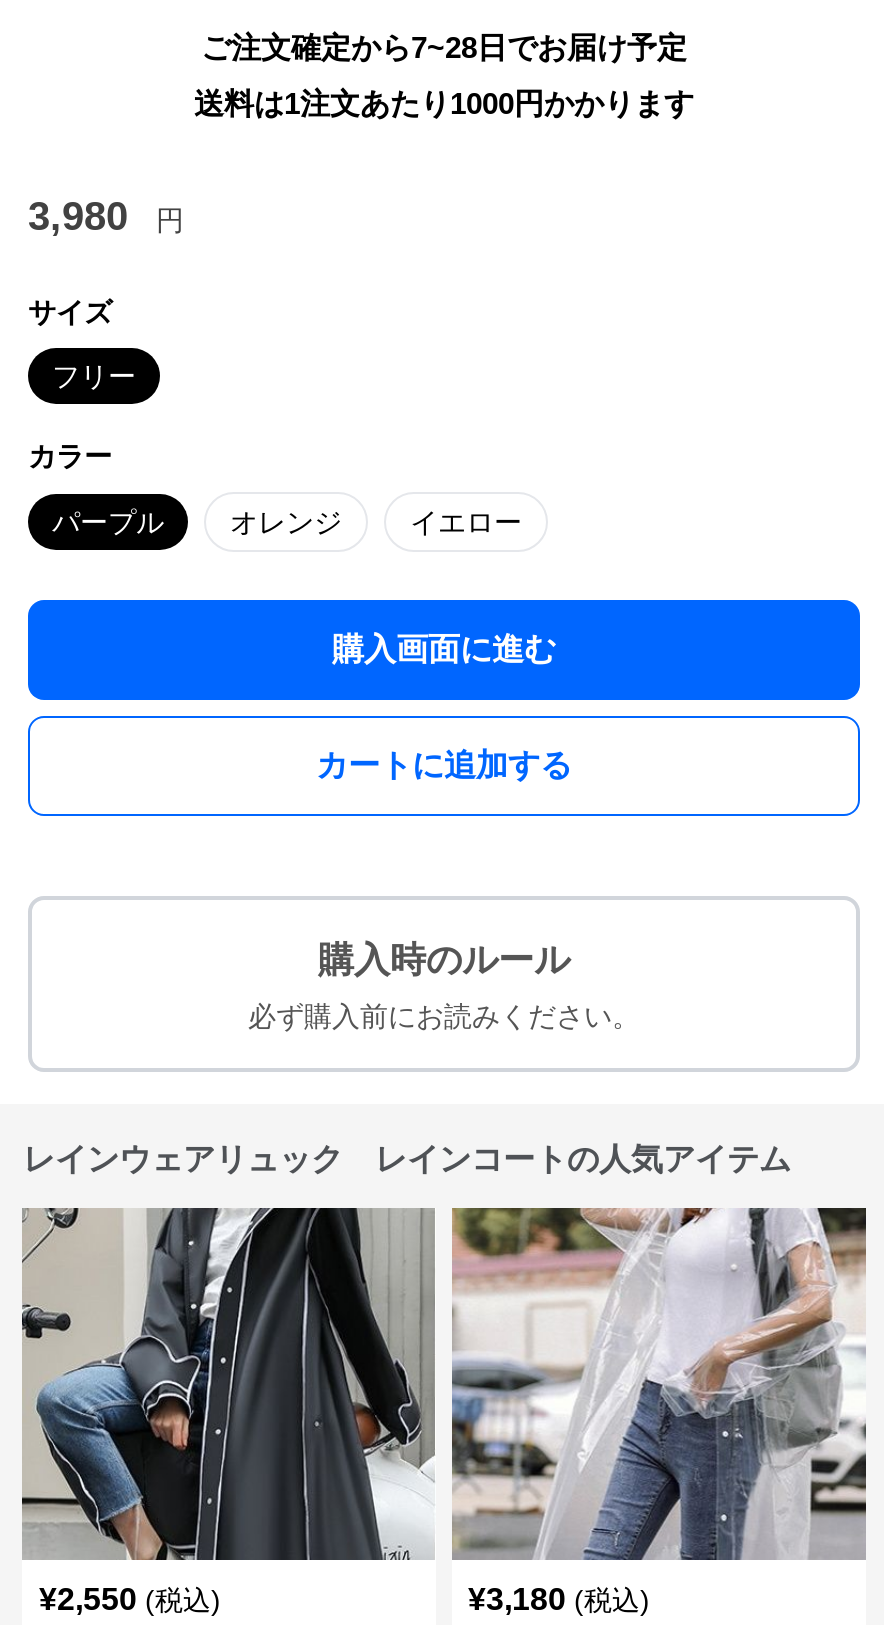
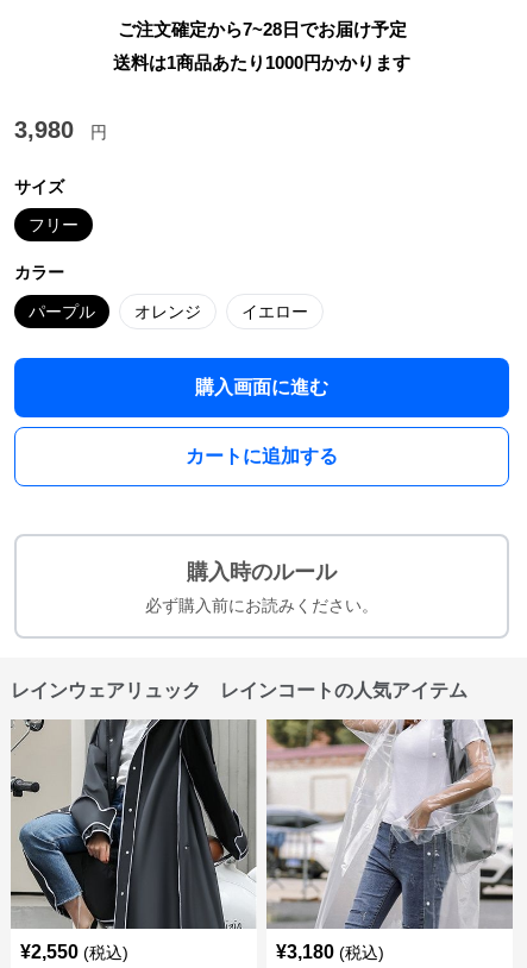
[194,86,694,120] 送料は1注文あたり1000円かかります -> [113,52,410,73] 送料は1商品あたり1000円かかります

